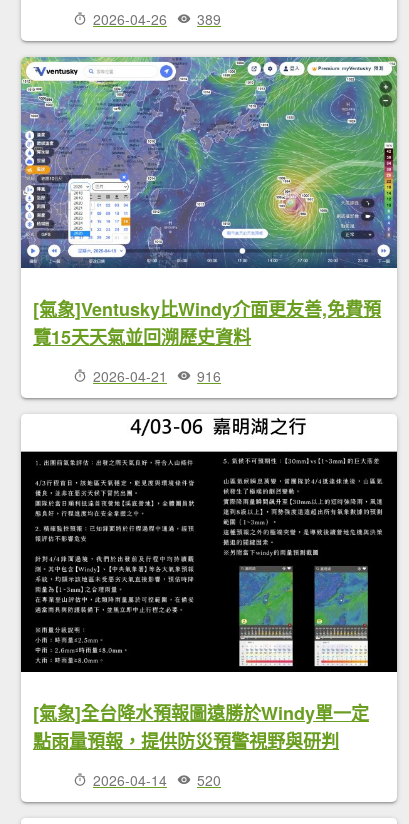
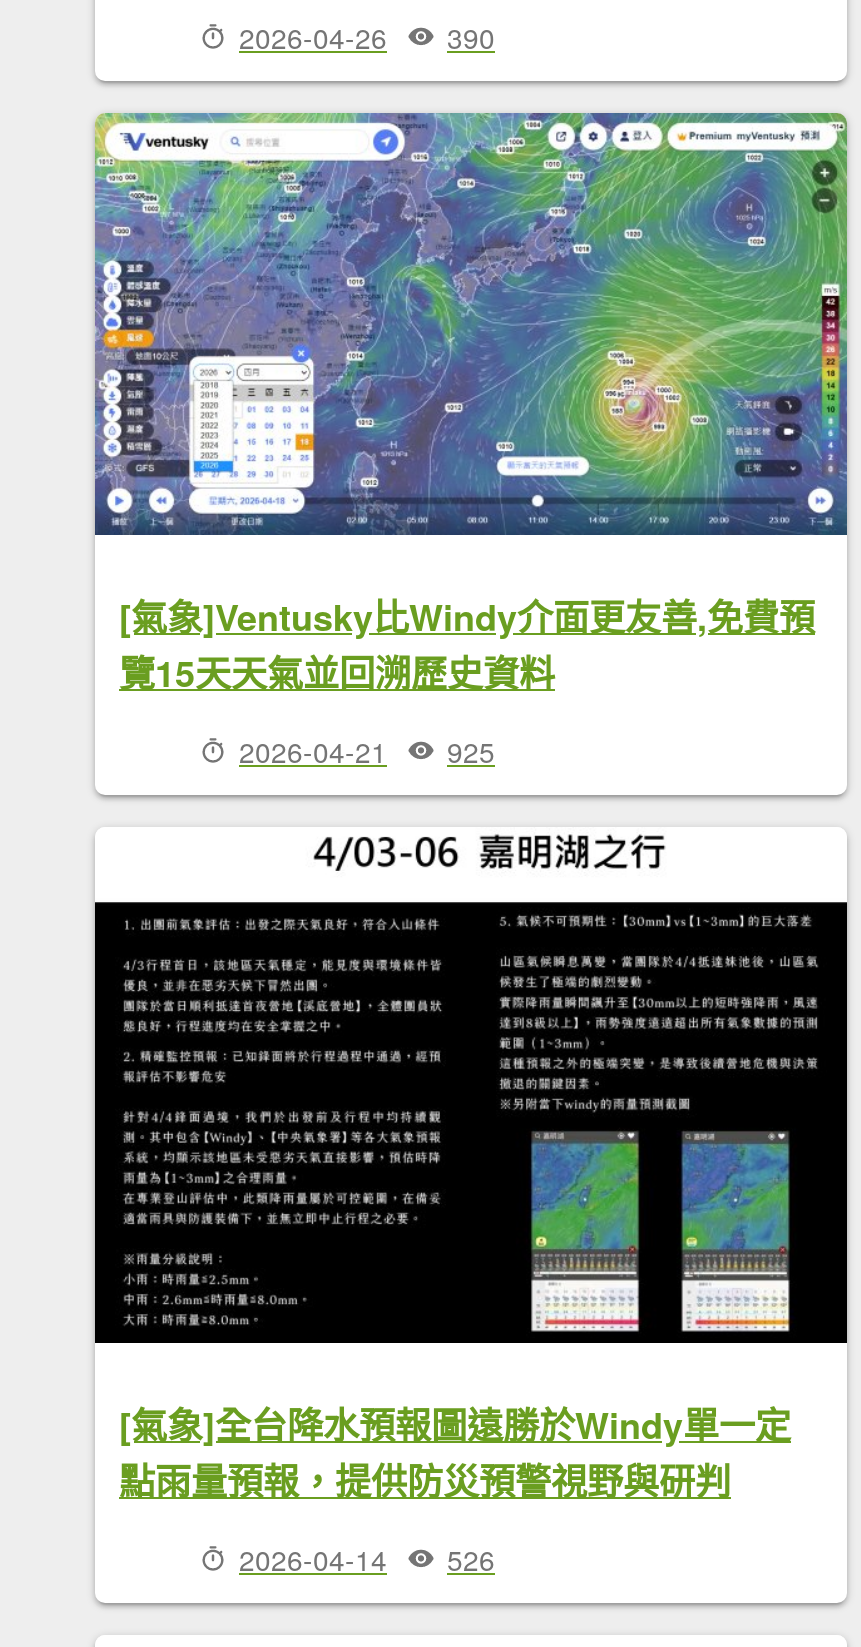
[93,9,221,29] 2026-04-26 389 -> [239,17,495,57] 2026-04-26 390
[93,366,221,386] 2026-04-21 916 -> [239,731,495,771] 2026-04-21 925
[93,770,221,790] 2026-04-14 520 -> [239,1539,495,1579] 2026-04-14 526

